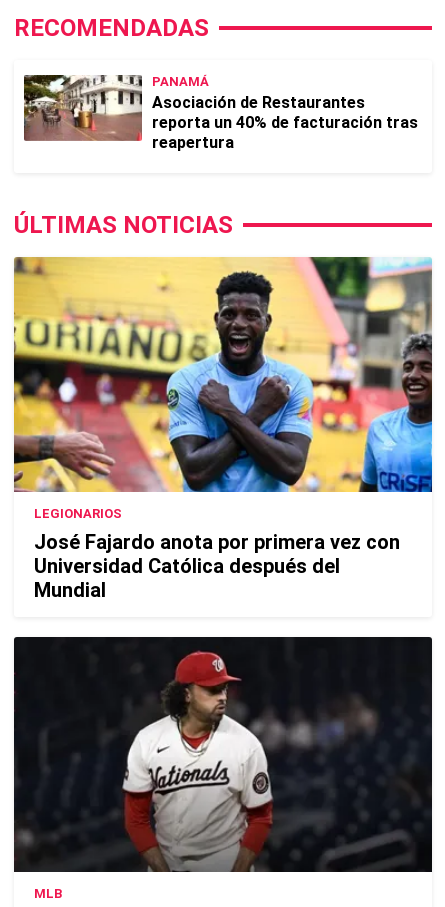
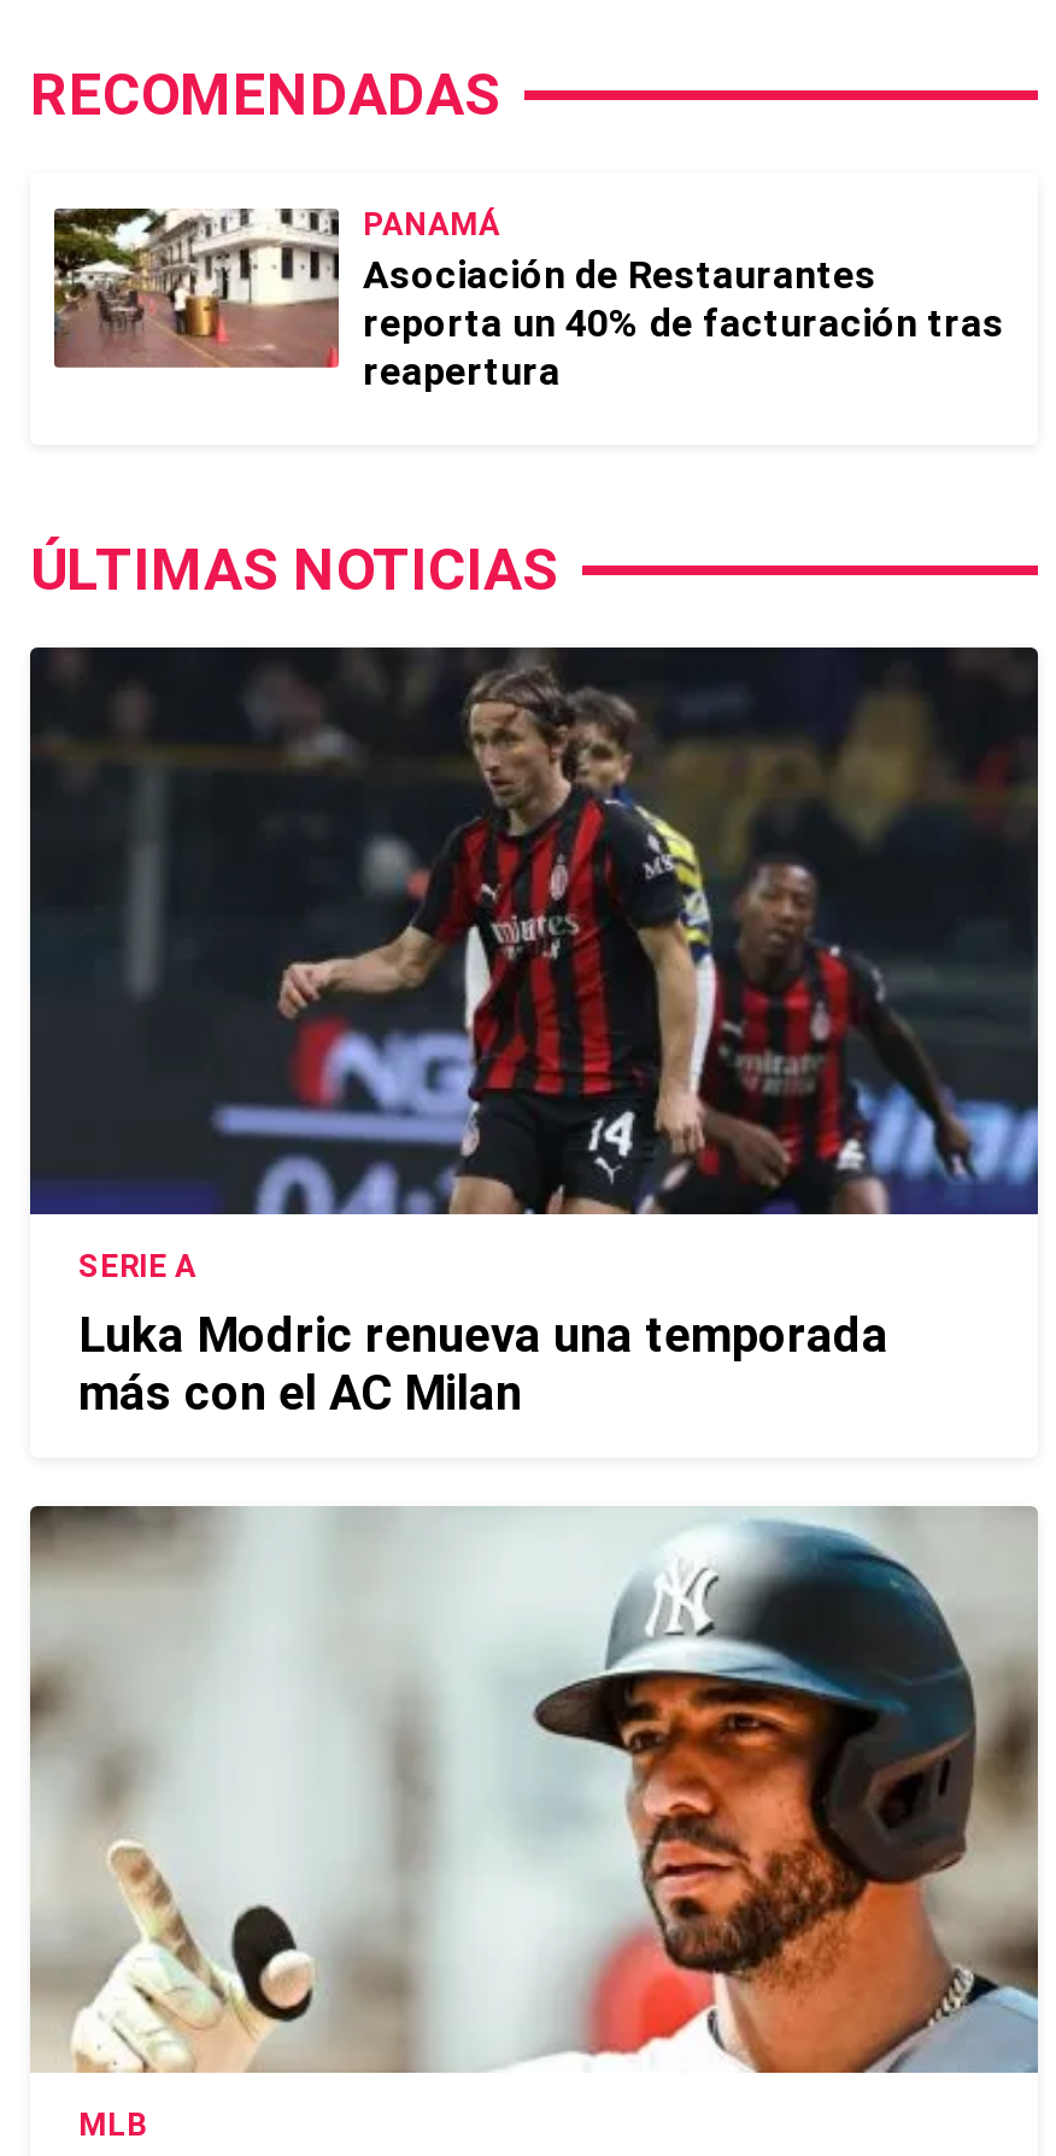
[13,256,433,602] [image] | LEGIONARIOS | José Fajardo anota por primera vez con | Universidad Católica después del | Mundial -> [28,645,1040,1422] [image] | SERIE A | Luka Modric renueva una temporada | más con el AC Milan
[13,636,433,873] [image] -> [28,1504,1040,2075] [image]

